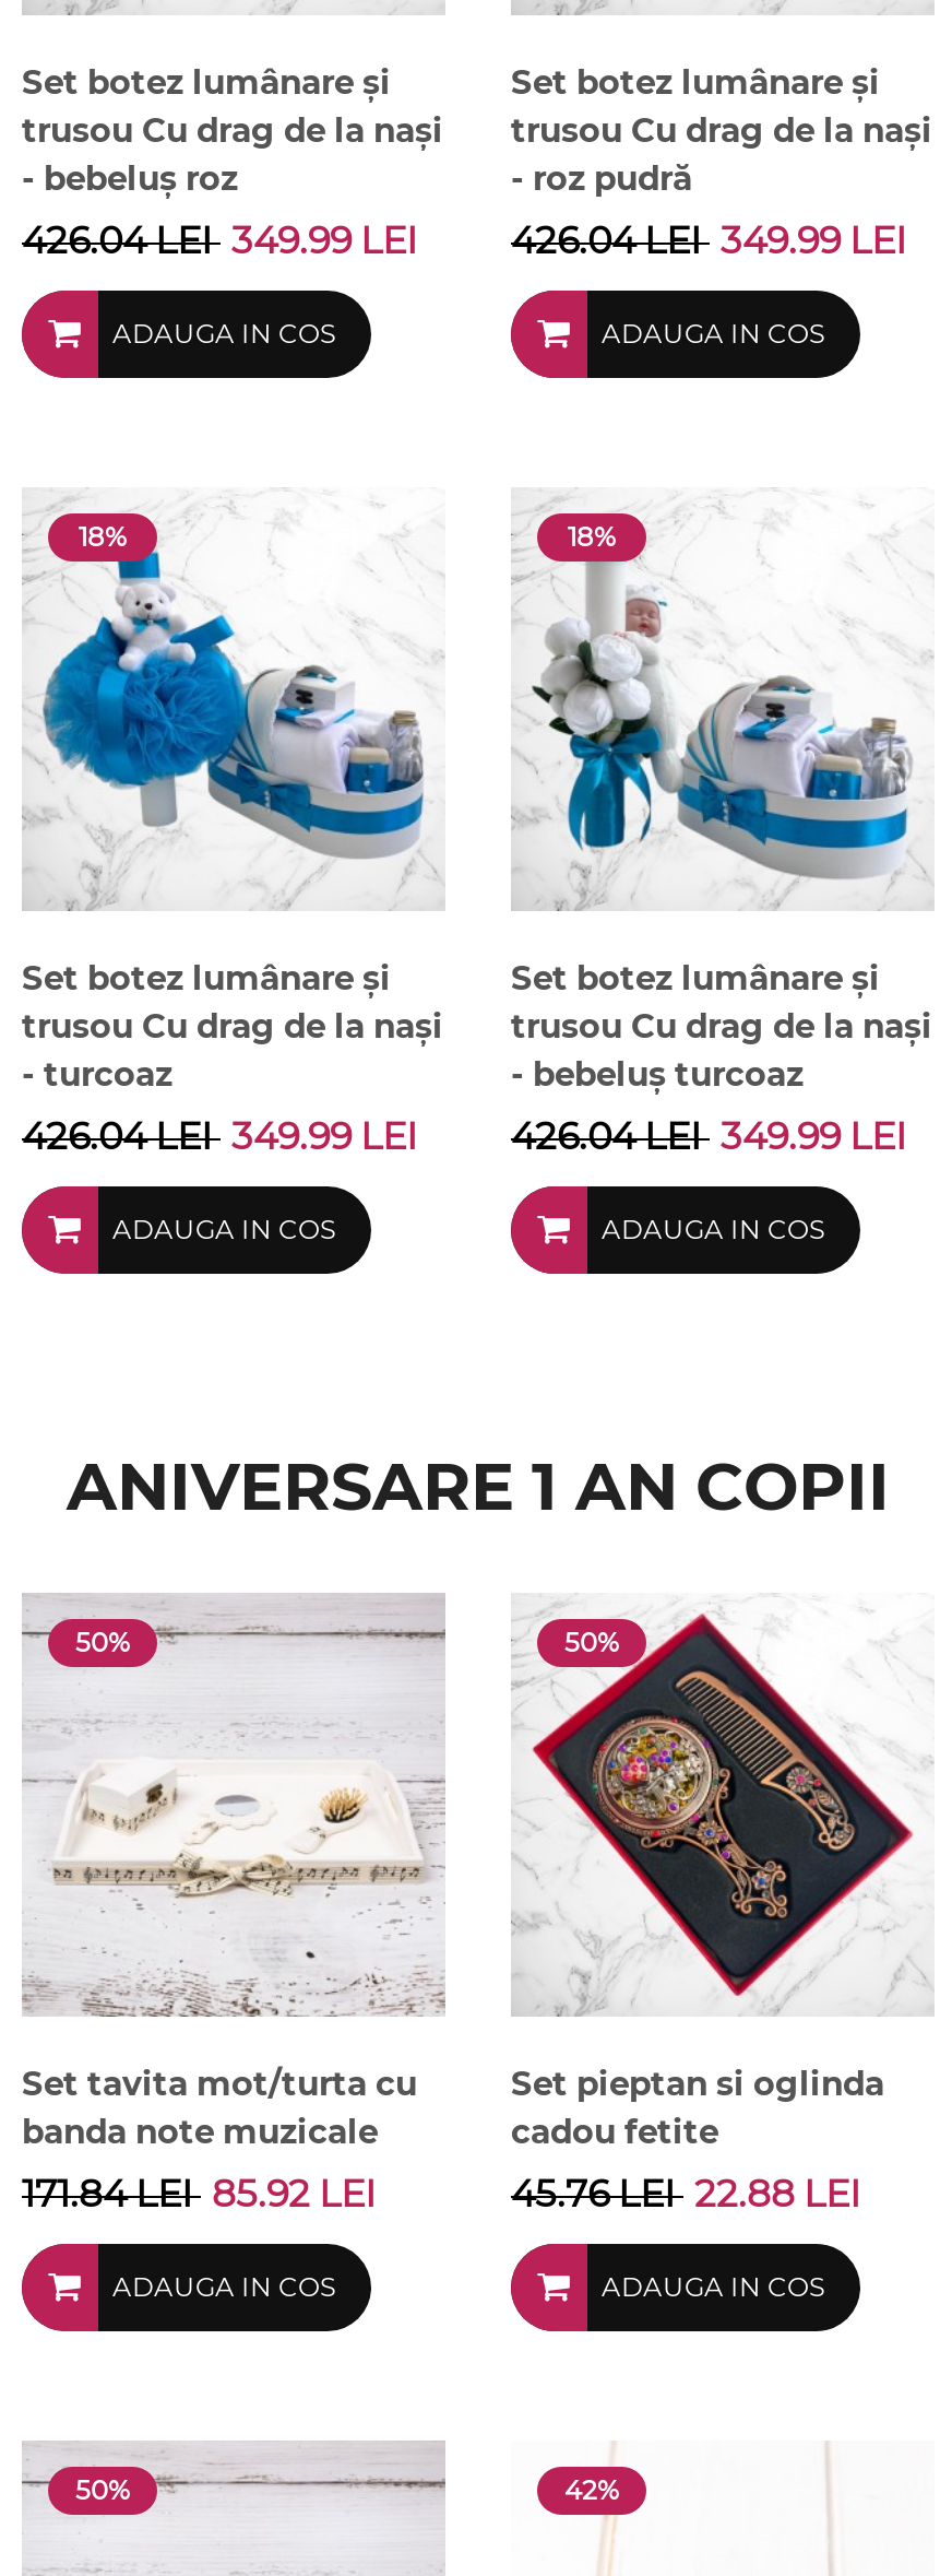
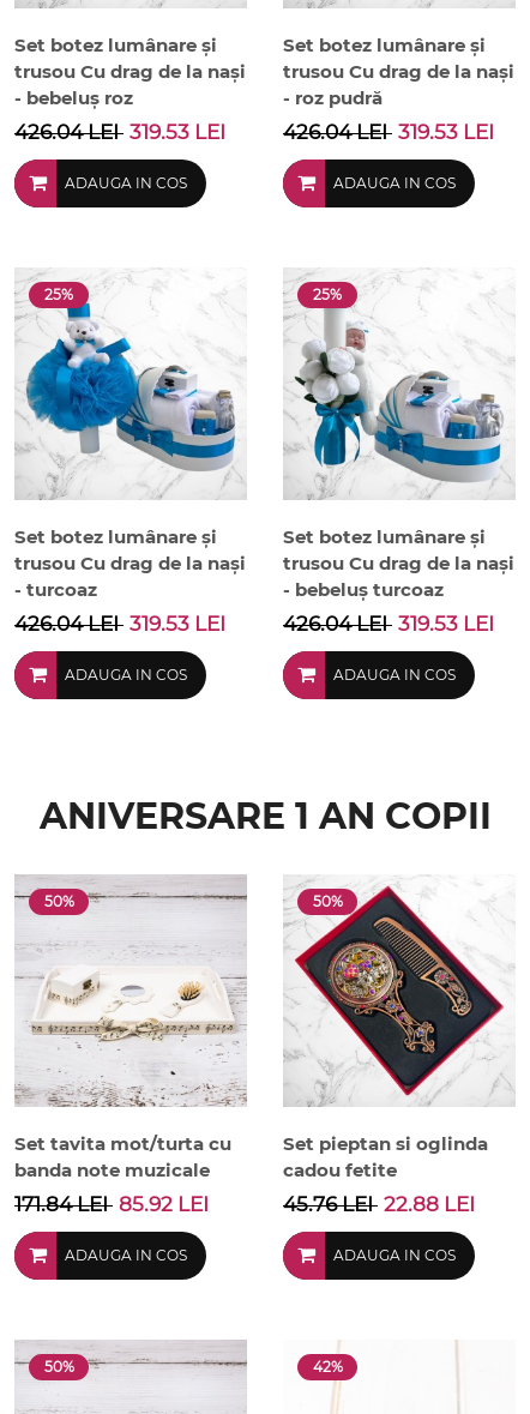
[22,218,417,262] 426.04 LEI 349.99 LEI -> [14,120,225,144] 426.04 LEI 319.53 LEI
[511,218,906,262] 426.04 LEI 349.99 LEI -> [283,120,494,144] 426.04 LEI 319.53 LEI
[79,520,127,553] 18% -> [44,285,73,303] 25%
[568,520,616,553] 18% -> [313,285,342,303] 25%
[22,1114,417,1158] 426.04 LEI 349.99 LEI -> [14,612,225,636] 426.04 LEI 319.53 LEI
[511,1114,906,1158] 426.04 LEI 349.99 LEI -> [283,612,494,636] 426.04 LEI 319.53 LEI

